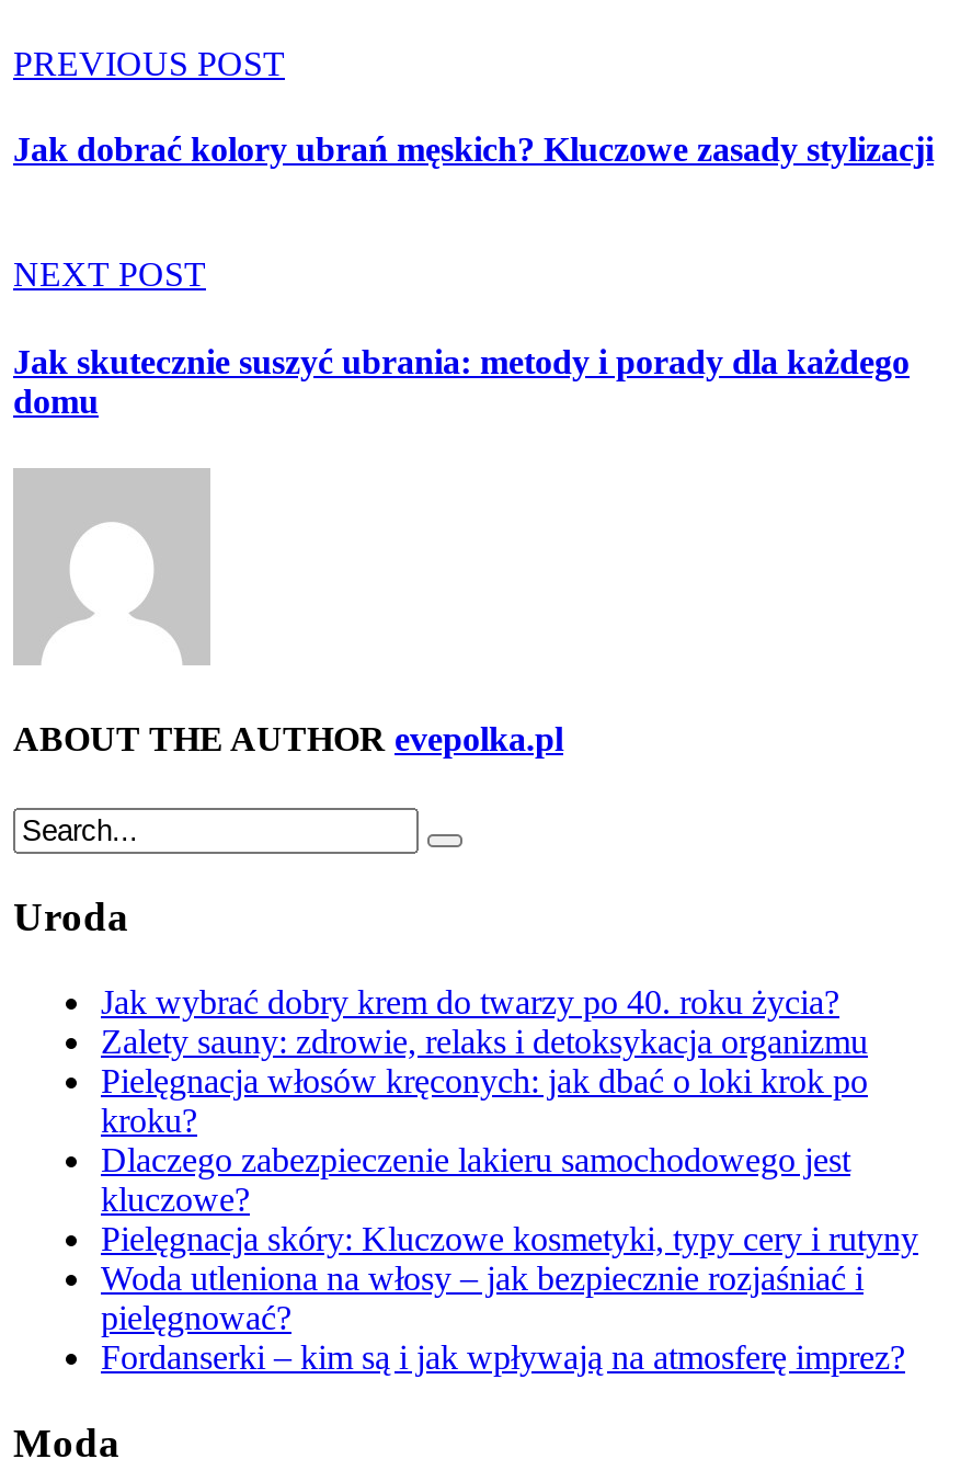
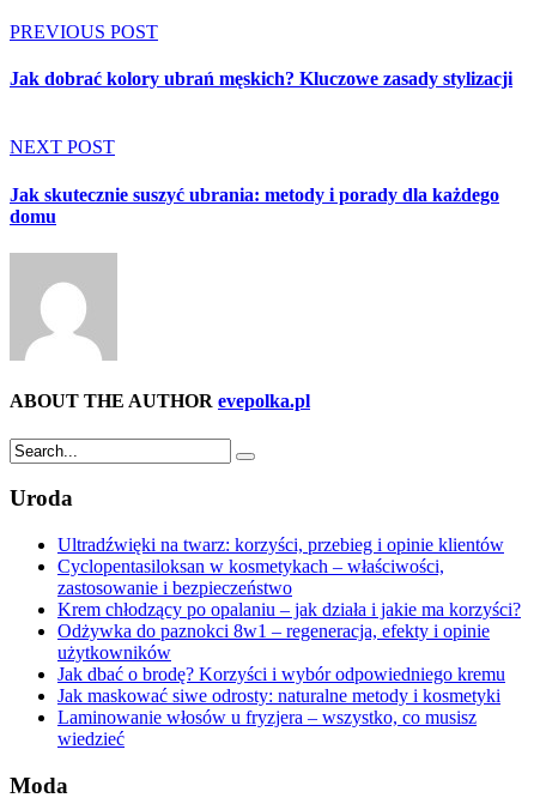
[101,983,918,1375] Jak wybrać dobry krem do twarzy po 40. roku życia? | Zalety sauny: zdrowie, relaks i detoksykacja organizmu | Pielęgnacja włosów kręconych: jak dbać o loki krok po | kroku? | Dlaczego zabezpieczenie lakieru samochodowego jest | kluczowe? | Pielęgnacja skóry: Kluczowe kosmetyki, typy cery i rutyny | Woda utleniona na włosy – jak bezpiecznie rozjaśniać i | pielęgnować? | Fordanserki – kim są i jak wpływają na atmosferę imprez? -> [57,534,521,749] Ultradźwięki na twarz: korzyści, przebieg i opinie klientów | Cyclopentasiloksan w kosmetykach – właściwości, | zastosowanie i bezpieczeństwo | Krem chłodzący po opalaniu – jak działa i jakie ma korzyści? | Odżywka do paznokci 8w1 – regeneracja, efekty i opinie | użytkowników | Jak dbać o brodę? Korzyści i wybór odpowiedniego kremu | Jak maskować siwe odrosty: naturalne metody i kosmetyki | Laminowanie włosów u fryzjera – wszystko, co musisz | wiedzieć

